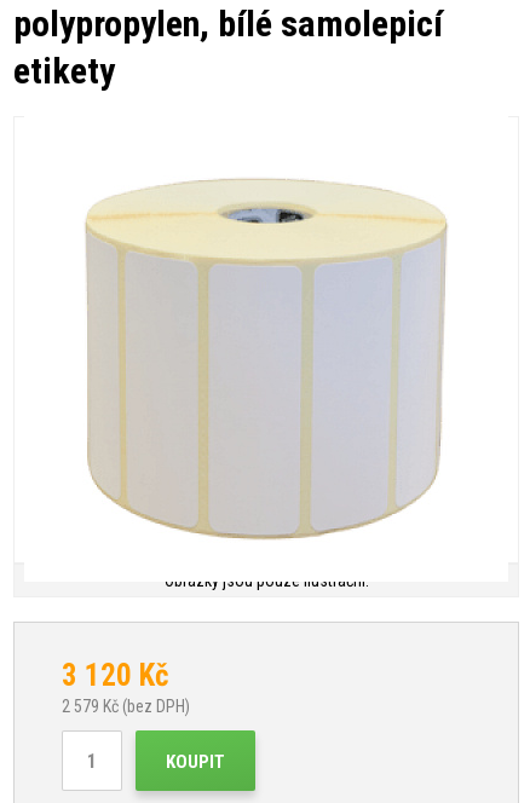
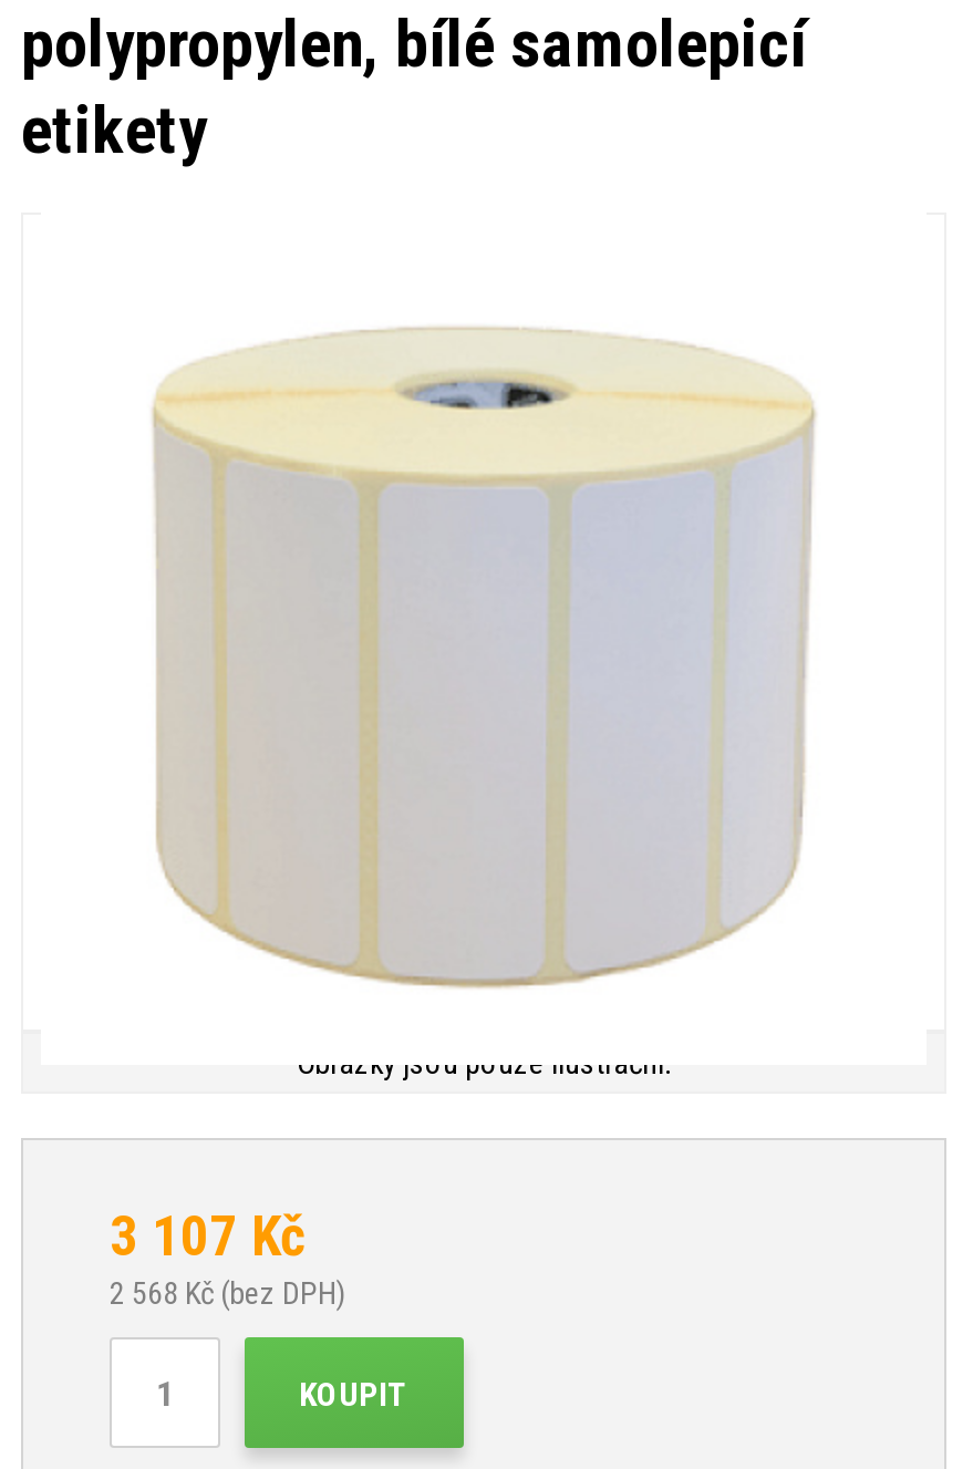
[62,658,169,693] 3 120 Kč -> [110,1204,307,1269] 3 107 Kč
[62,697,190,716] 2 579 Kč (bez DPH) -> [110,1275,344,1311] 2 568 Kč (bez DPH)

